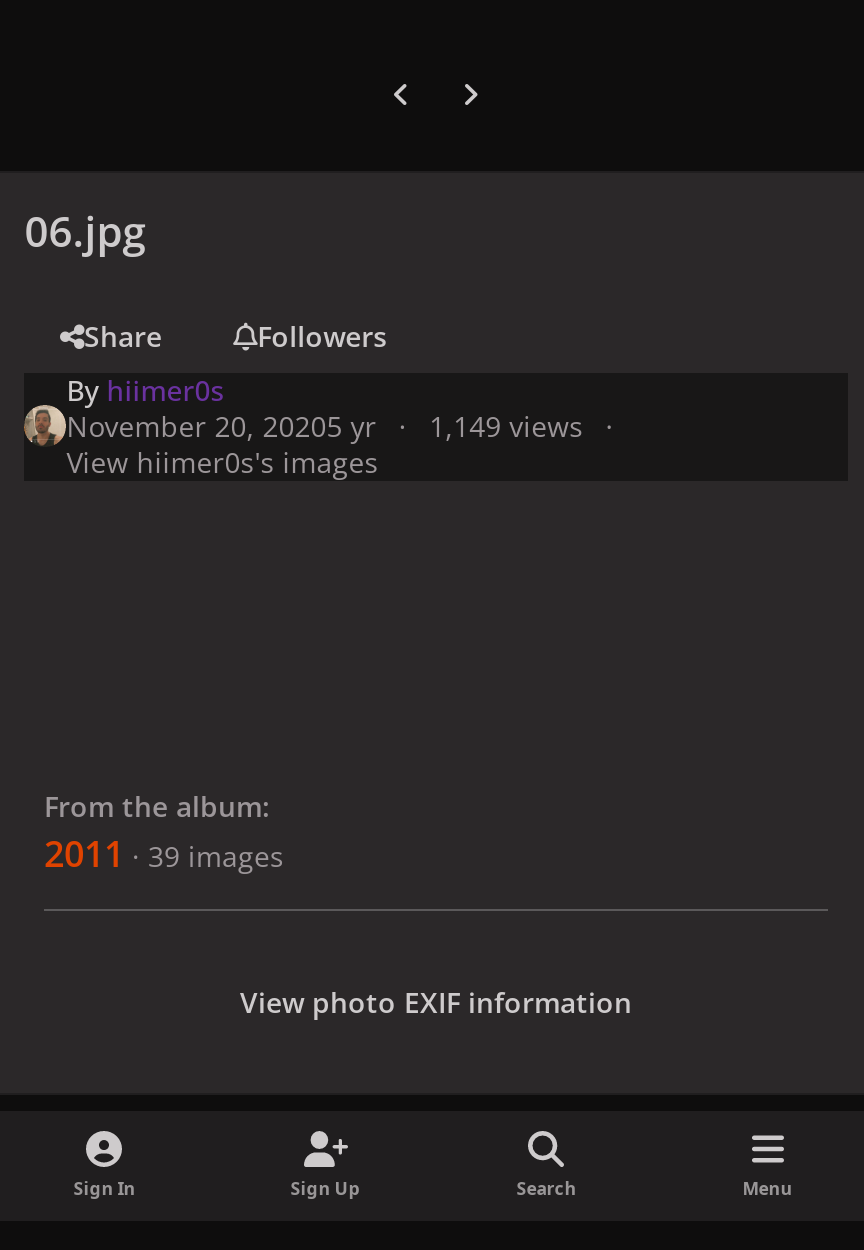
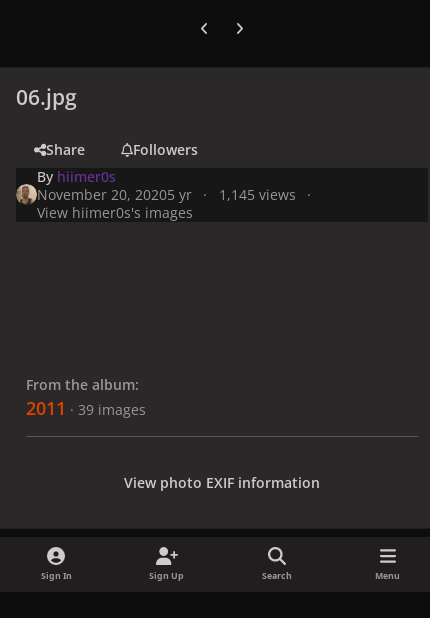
[66,406,583,444] November 20, 20205 yr 1,149 views -> [37,184,296,203] November 20, 20205 yr 1,145 views

